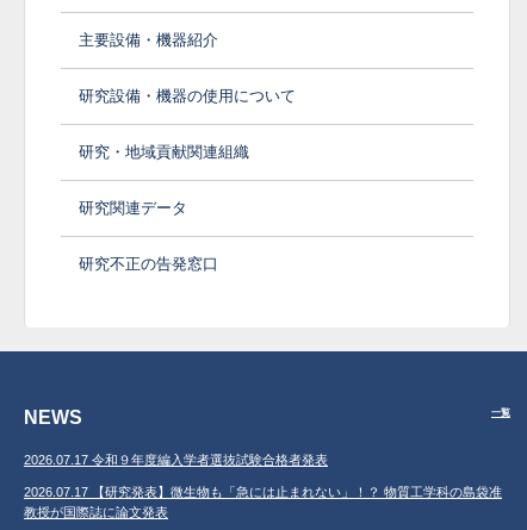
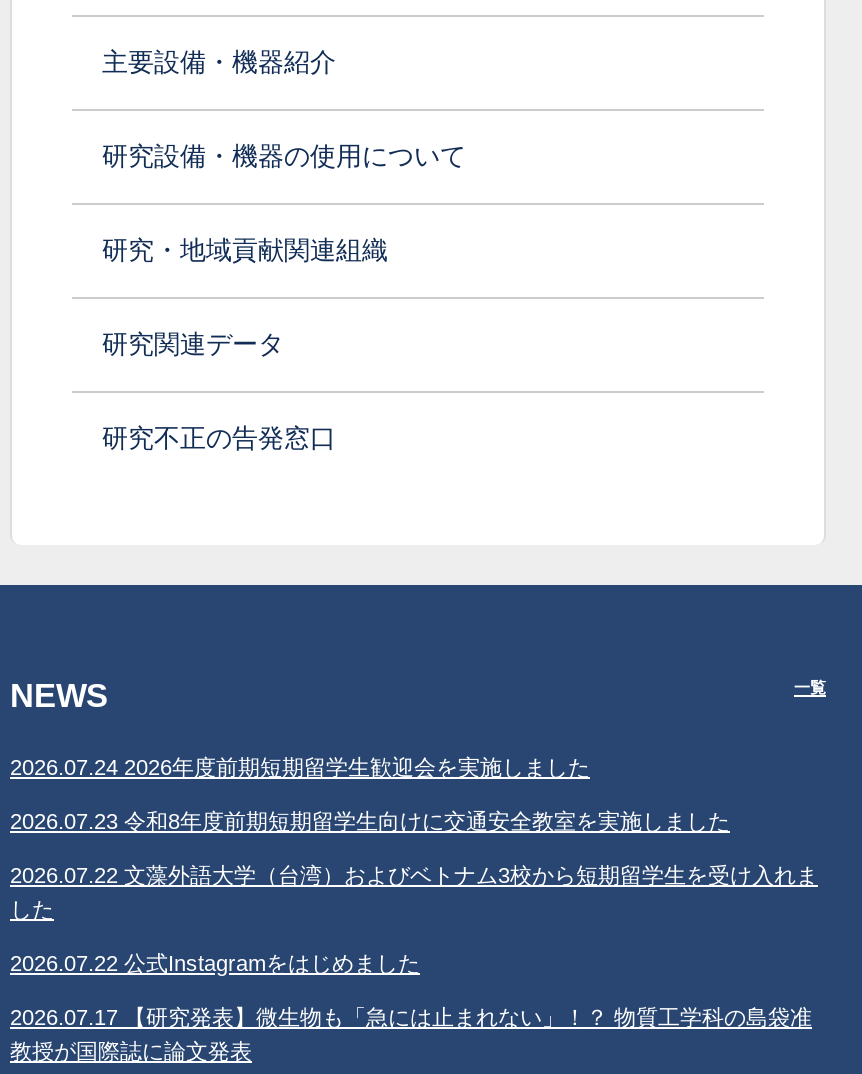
[24,452,328,466] 2026.07.17 令和９年度編入学者選抜試験合格者発表 -> [10,754,818,974] 2026.07.24 2026年度前期短期留学生歓迎会を実施しました | 2026.07.23 令和8年度前期短期留学生向けに交通安全教室を実施しました | 2026.07.22 文藻外語大学（台湾）およびベトナム3校から短期留学生を受け入れま | した | 2026.07.22 公式Instagramをはじめました

